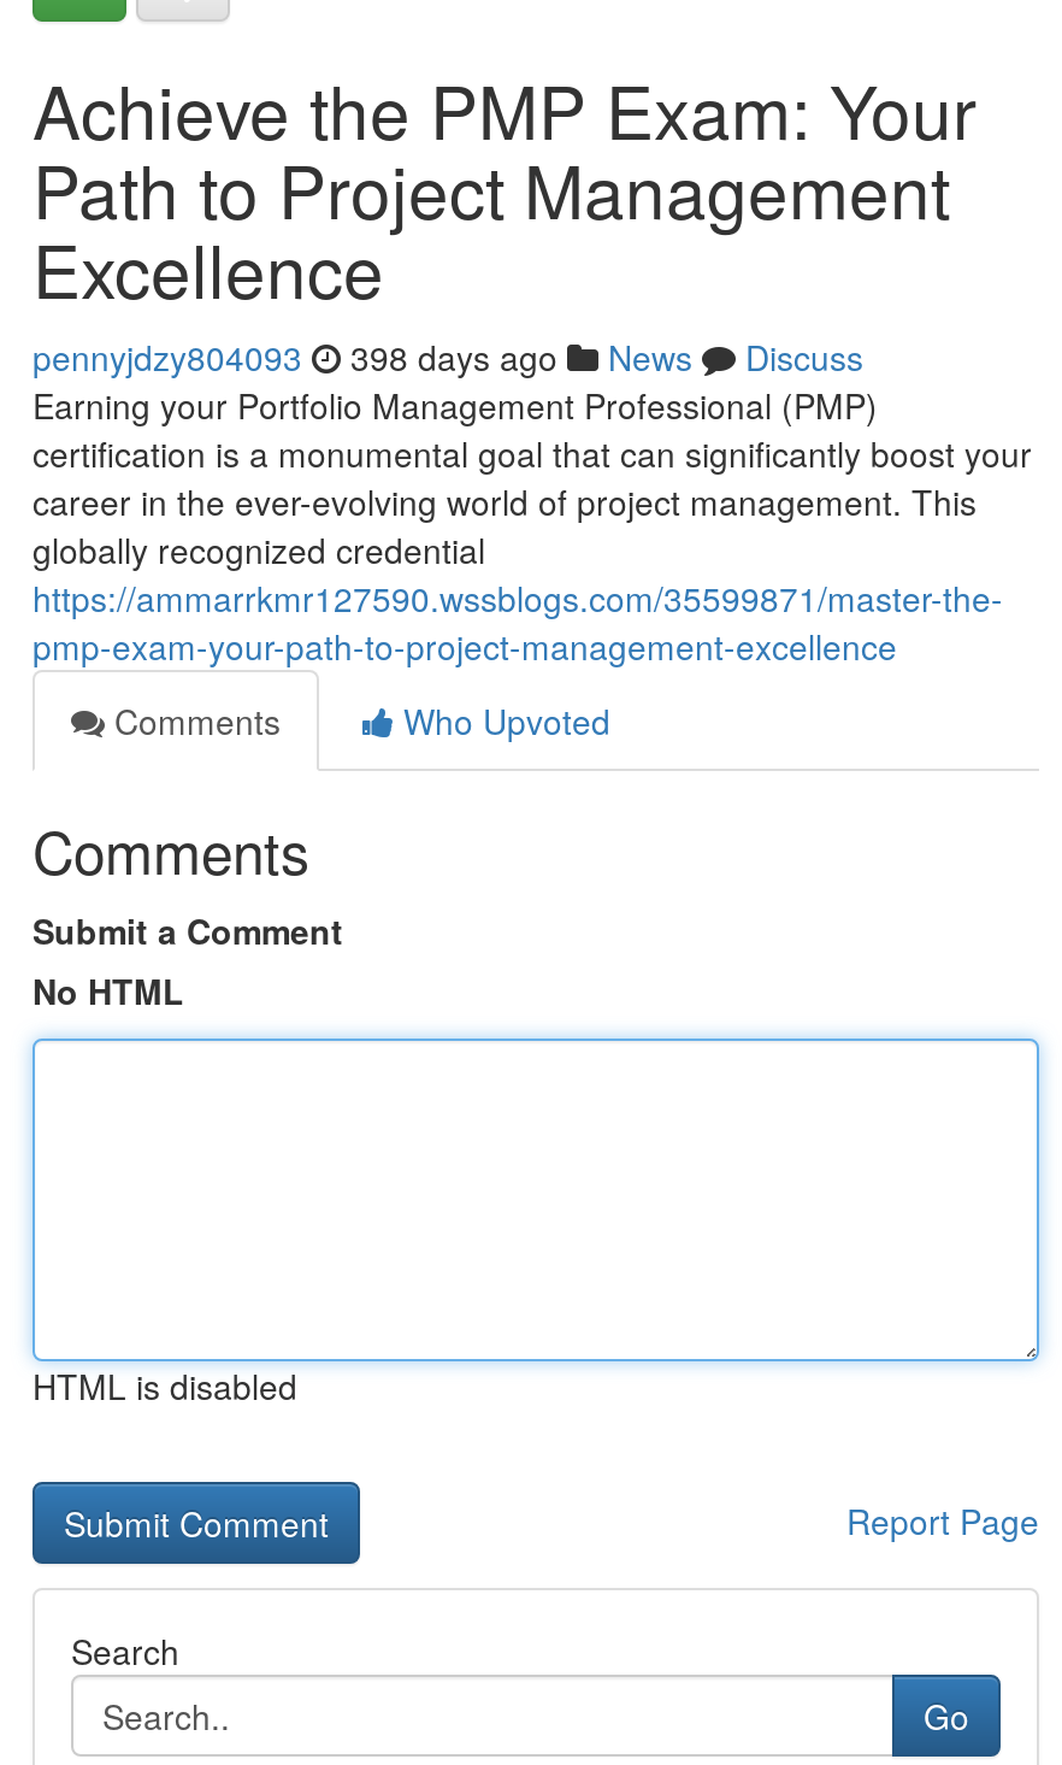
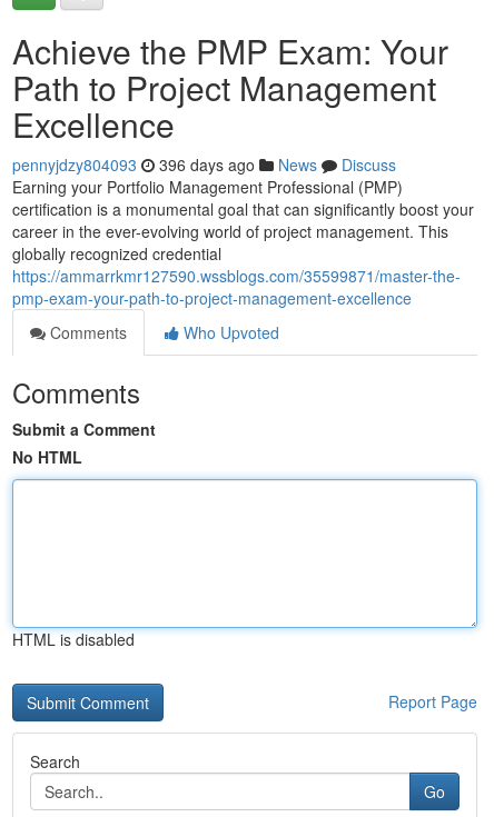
[33,333,863,381] pennyjdzy804093 398 days ago News Discuss -> [12,153,396,176] pennyjdzy804093 396 days ago News Discuss

